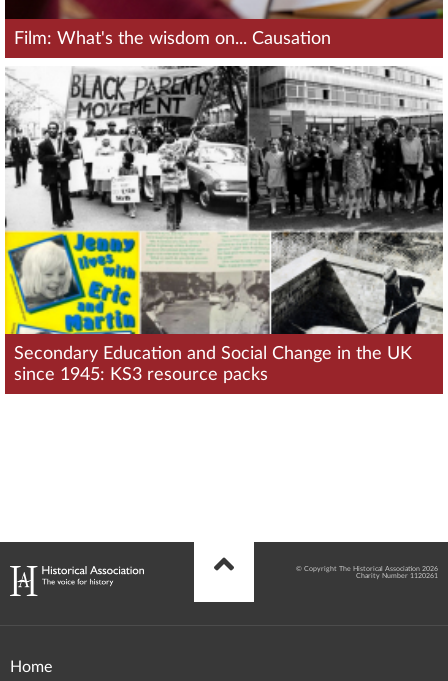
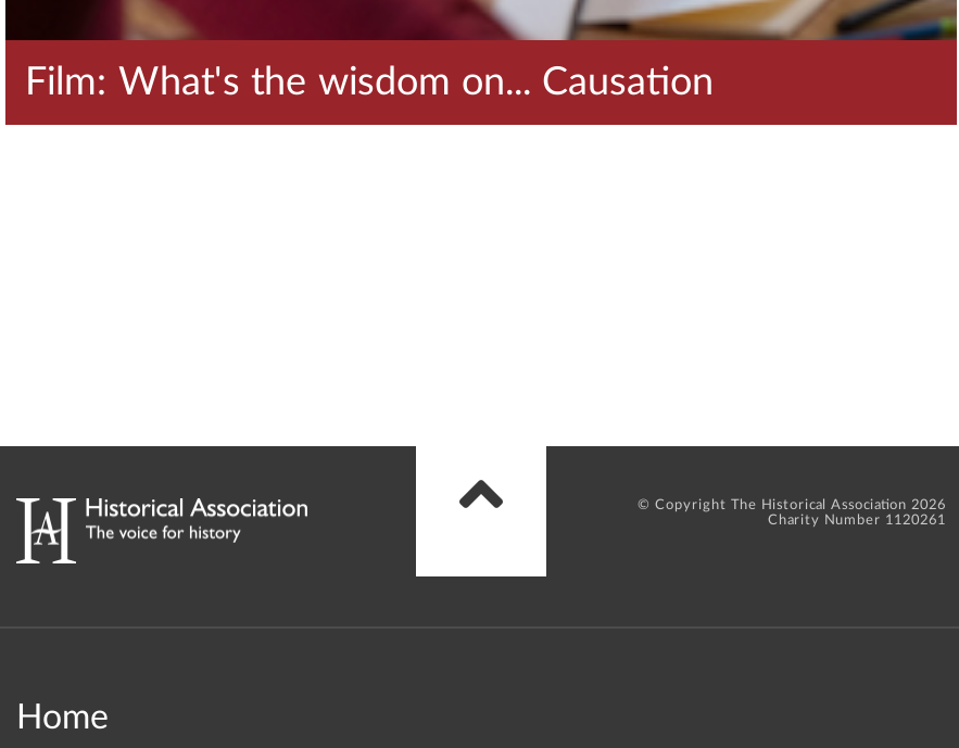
[4,58,444,383] [image] | Secondary Education and Social Change in the UK | since 1945: KS3 resource packs -> none

